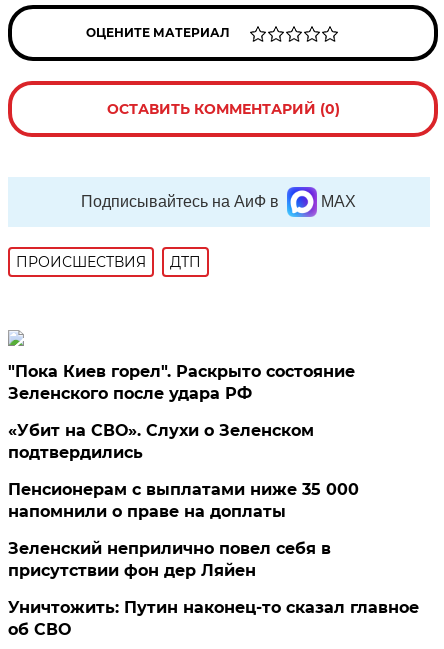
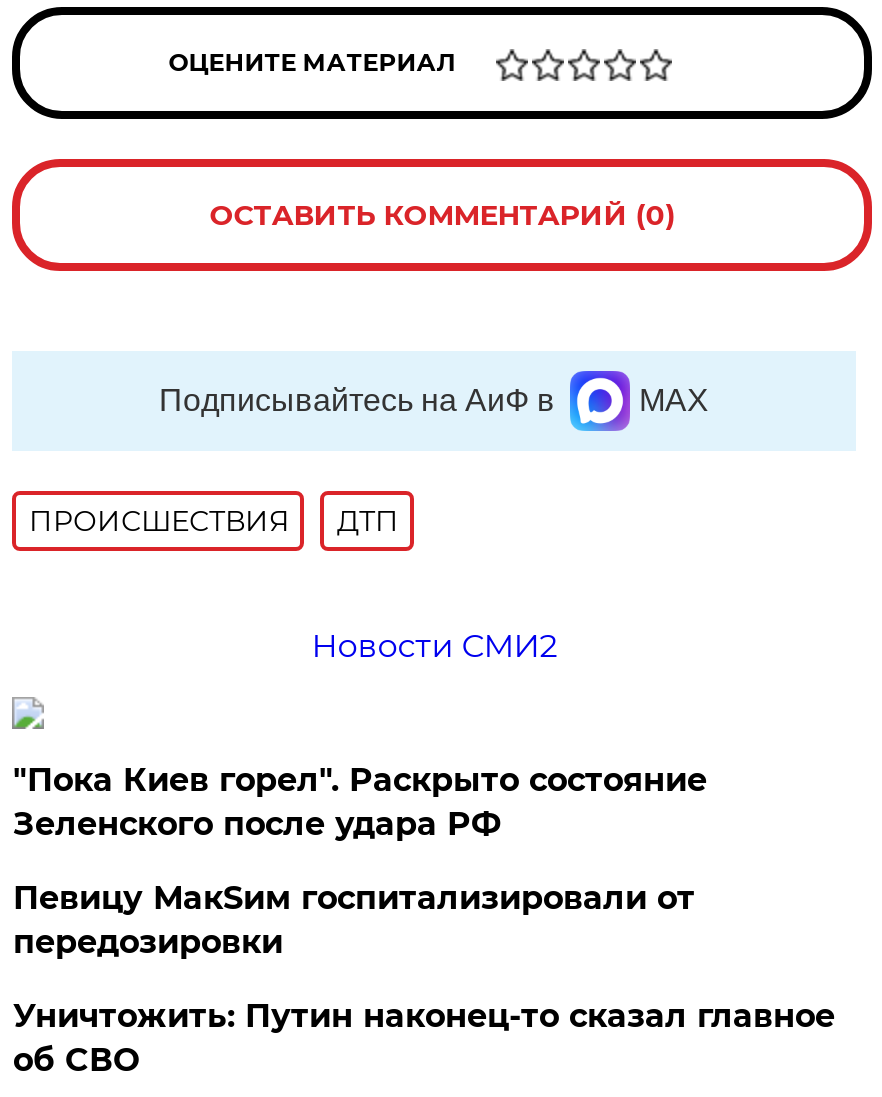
none -> [311,627,557,665] Новости СМИ2
moved [8,362,355,403] -> [13,761,707,843]: "Пока Киев горел". Раскрыто состояние | Зеленского после удара РФ
[8,421,359,580] «Убит на СВО». Слухи о Зеленском | подтвердились | Пенсионерам с выплатами ниже 35 000 | напомнили о праве на доплаты | Зеленский неприлично повел cебя в | присутствии фон дер Ляйен -> [13,879,695,961] Певицу МакSим госпитализировали от | передозировки

